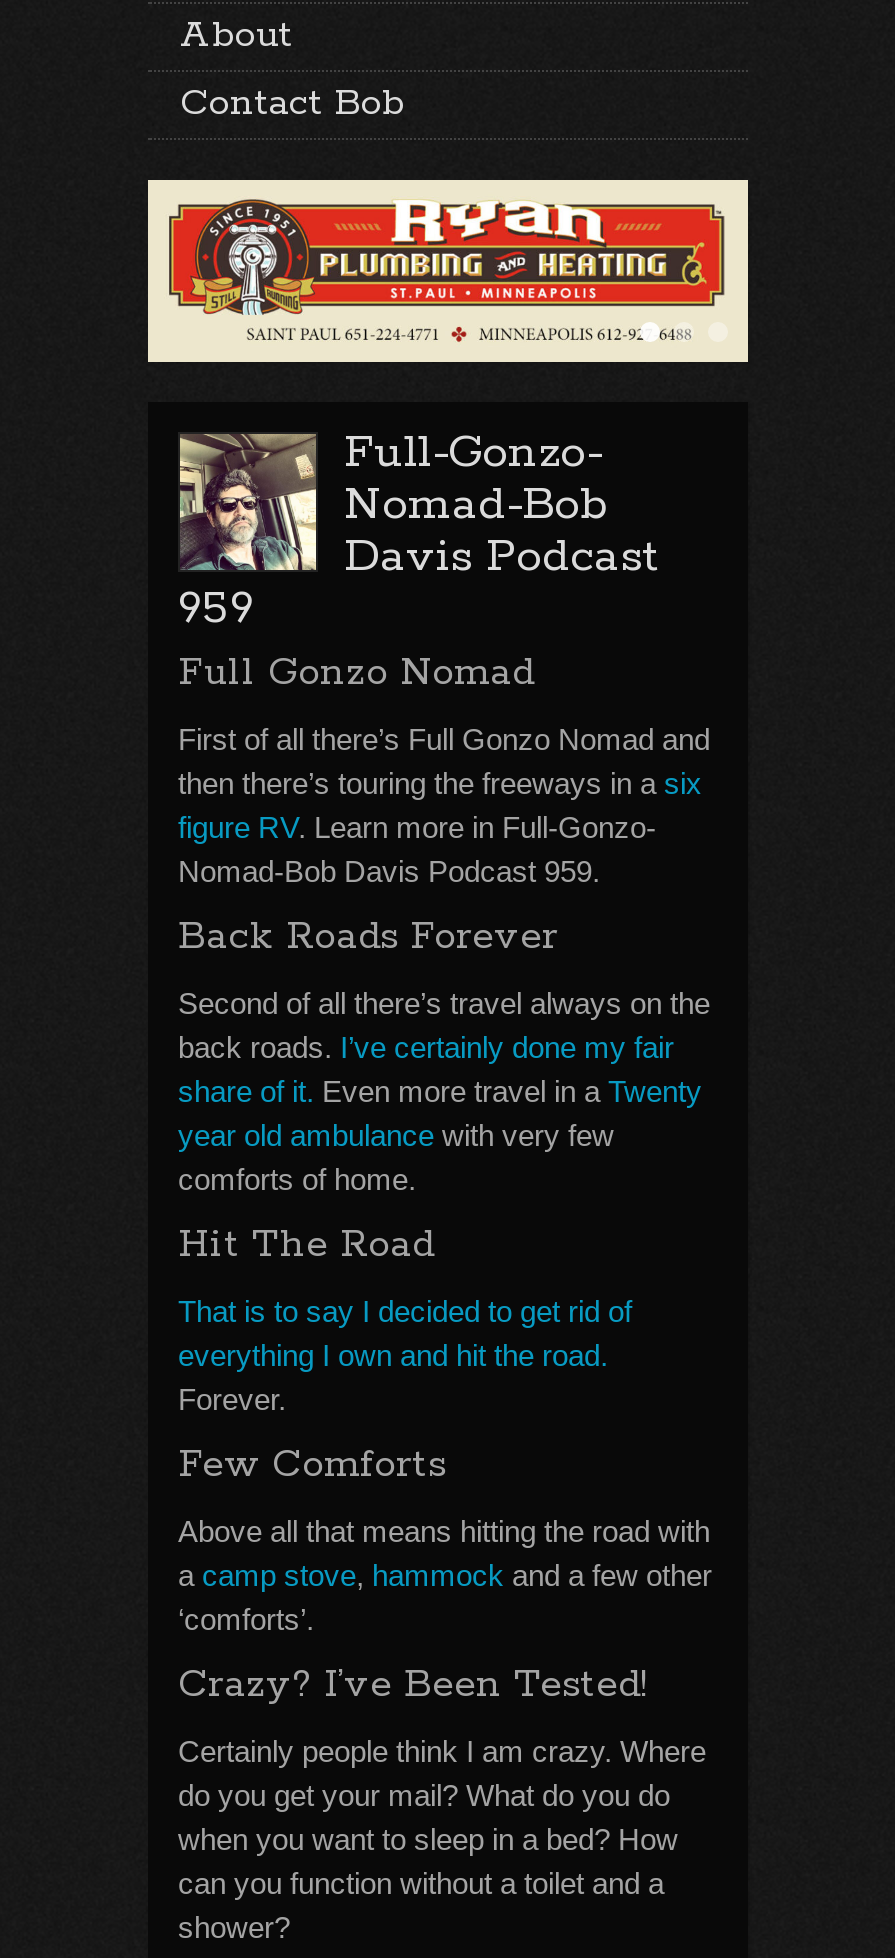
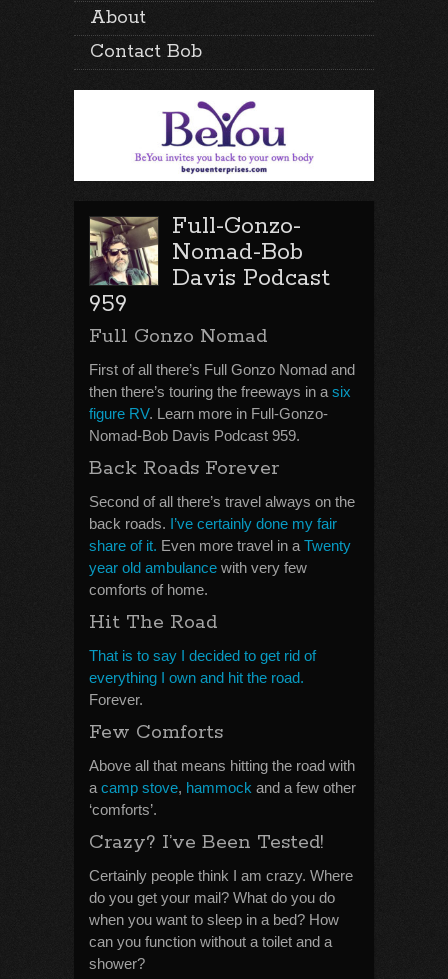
[148,180,748,362] [image] -> [74,90,374,181] [image]

